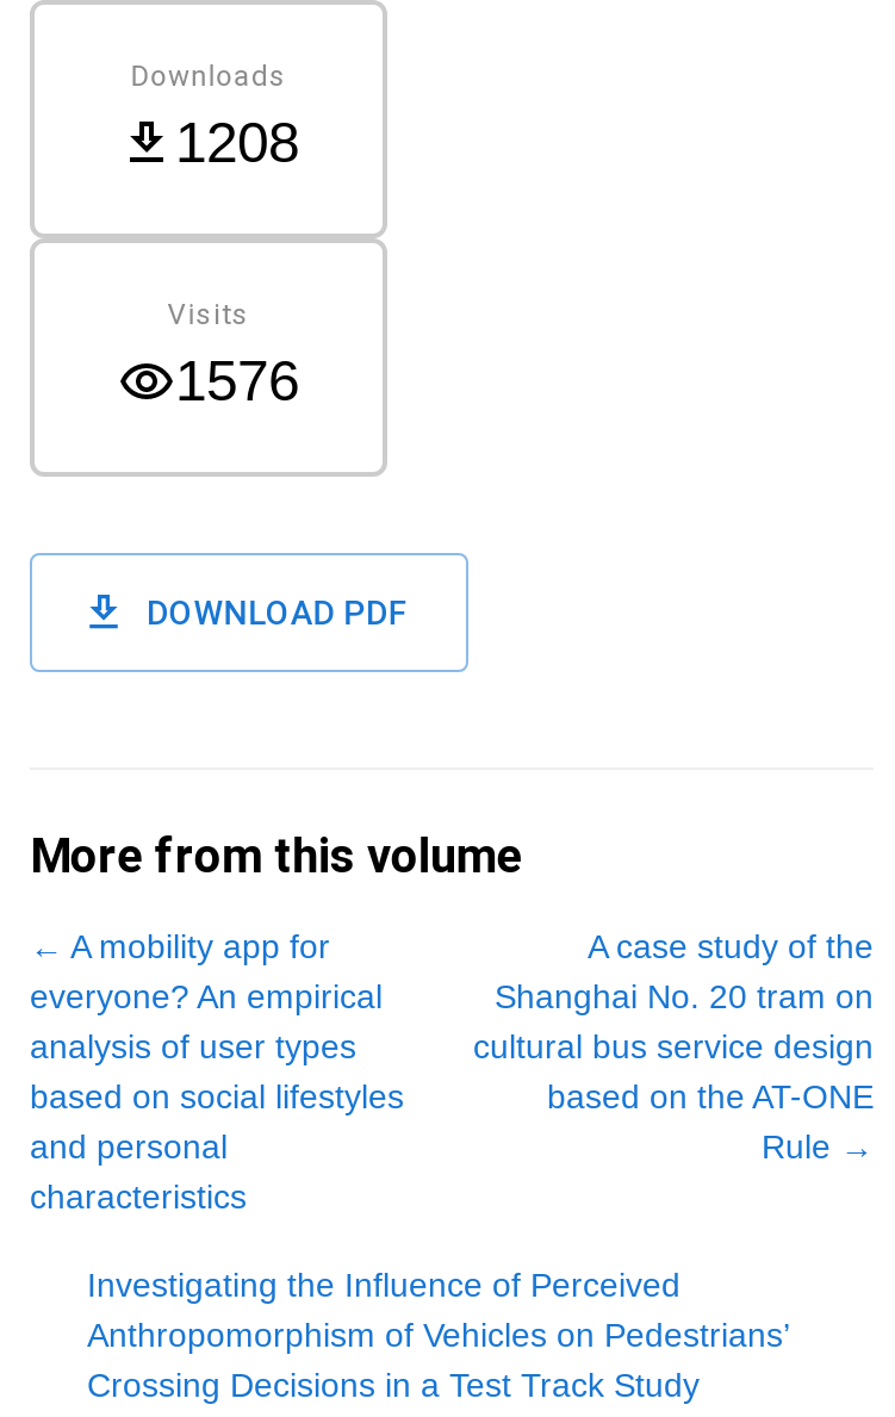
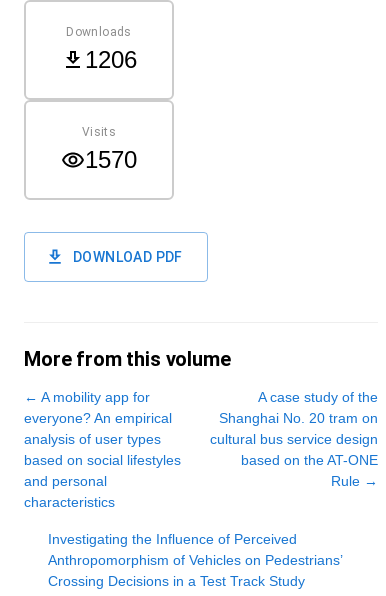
[175,108,299,173] 1208 -> [85,45,137,72] 1206
[175,347,299,411] 1576 -> [85,145,137,172] 1570

